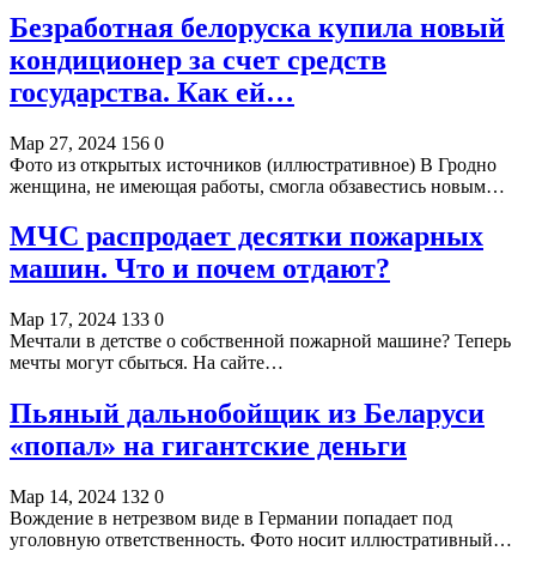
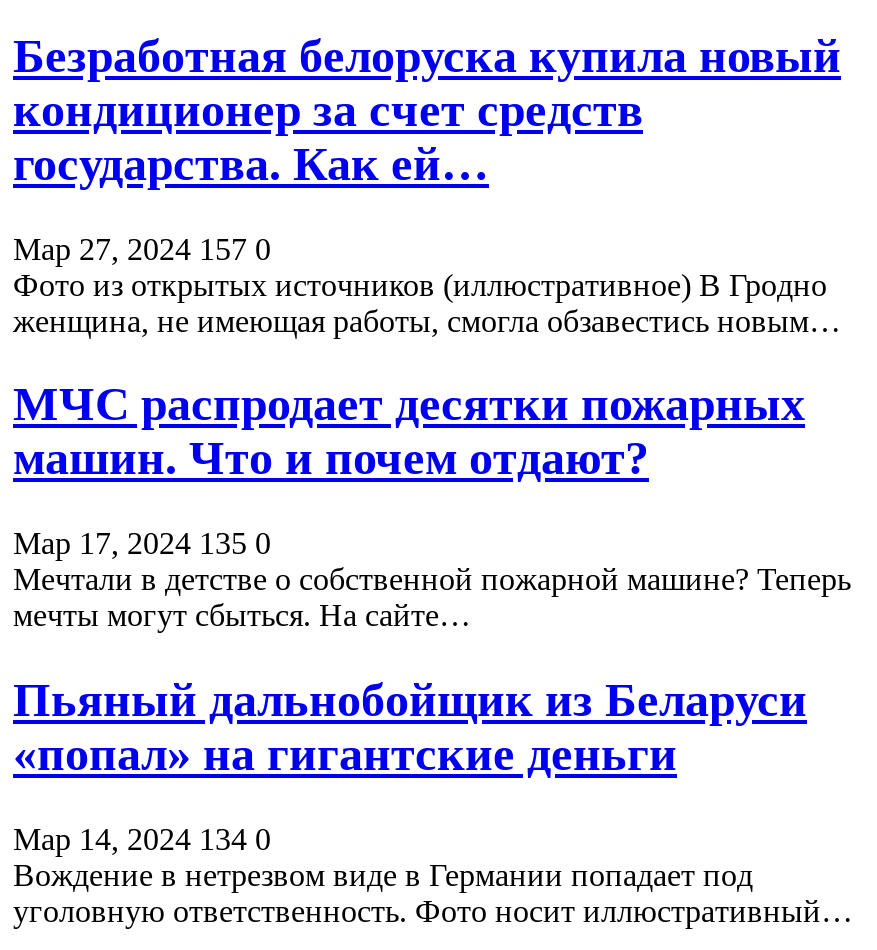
[10,132,164,153] Мар 27, 2024 156 0 -> [13,231,271,265] Мар 27, 2024 157 0
[10,309,164,330] Мар 17, 2024 133 0 -> [13,527,271,561] Мар 17, 2024 135 0
[10,487,164,507] Мар 14, 2024 132 0 -> [13,822,271,856] Мар 14, 2024 134 0

